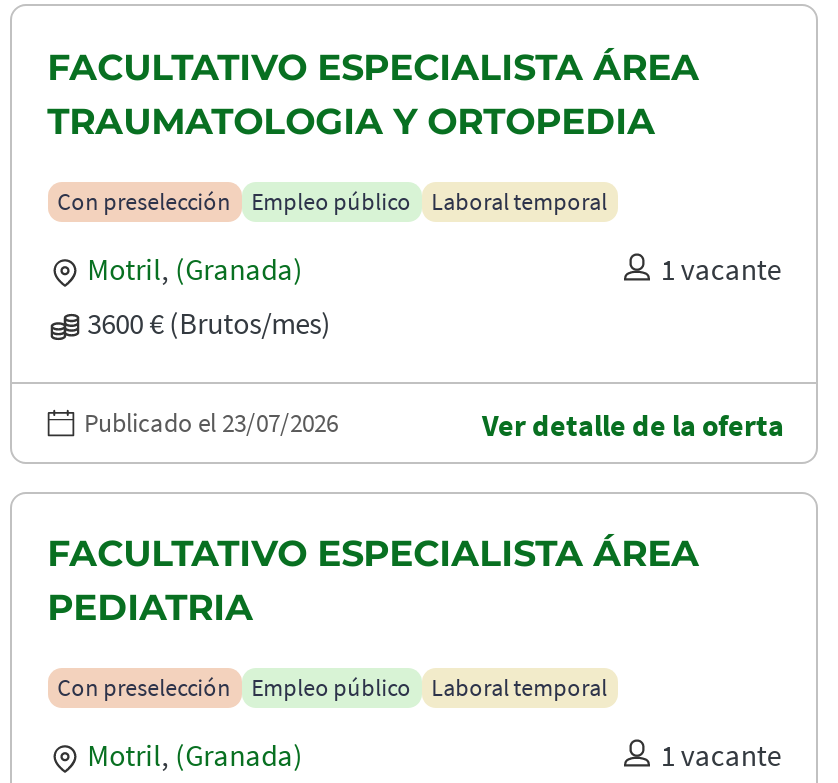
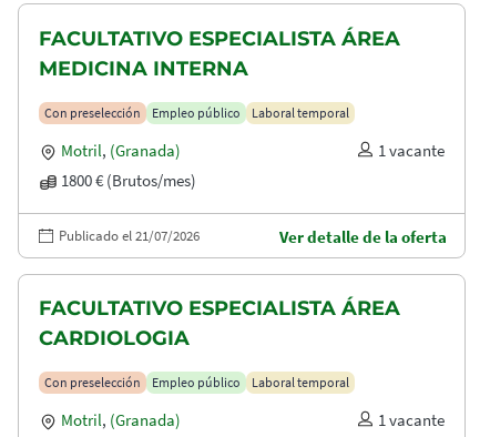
[47,100,655,144] TRAUMATOLOGIA Y ORTOPEDIA -> [38,56,248,81] MEDICINA INTERNA
[87,304,331,342] 3600 € (Brutos/mes) -> [61,169,196,191] 1800 € (Brutos/mes)
[84,406,338,440] Publicado el 23/07/2026 -> [59,226,200,245] Publicado el 21/07/2026
[47,587,253,631] PEDIATRIA -> [38,327,189,351] CARDIOLOGIA

